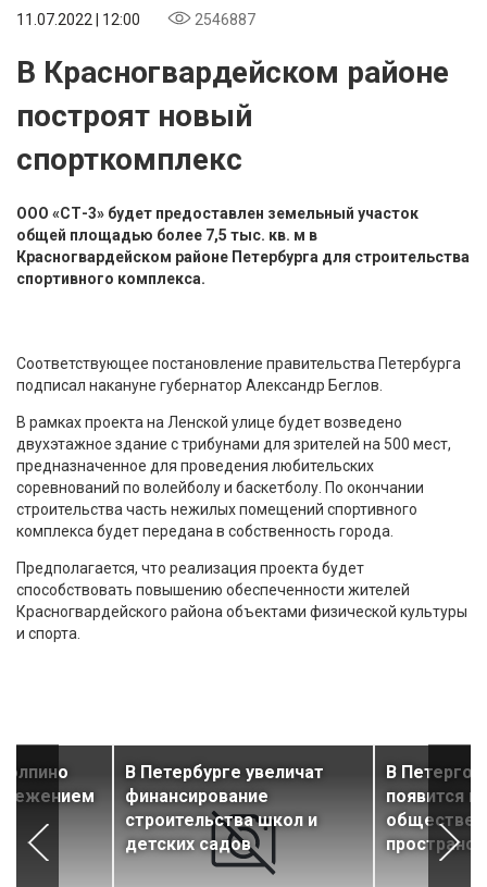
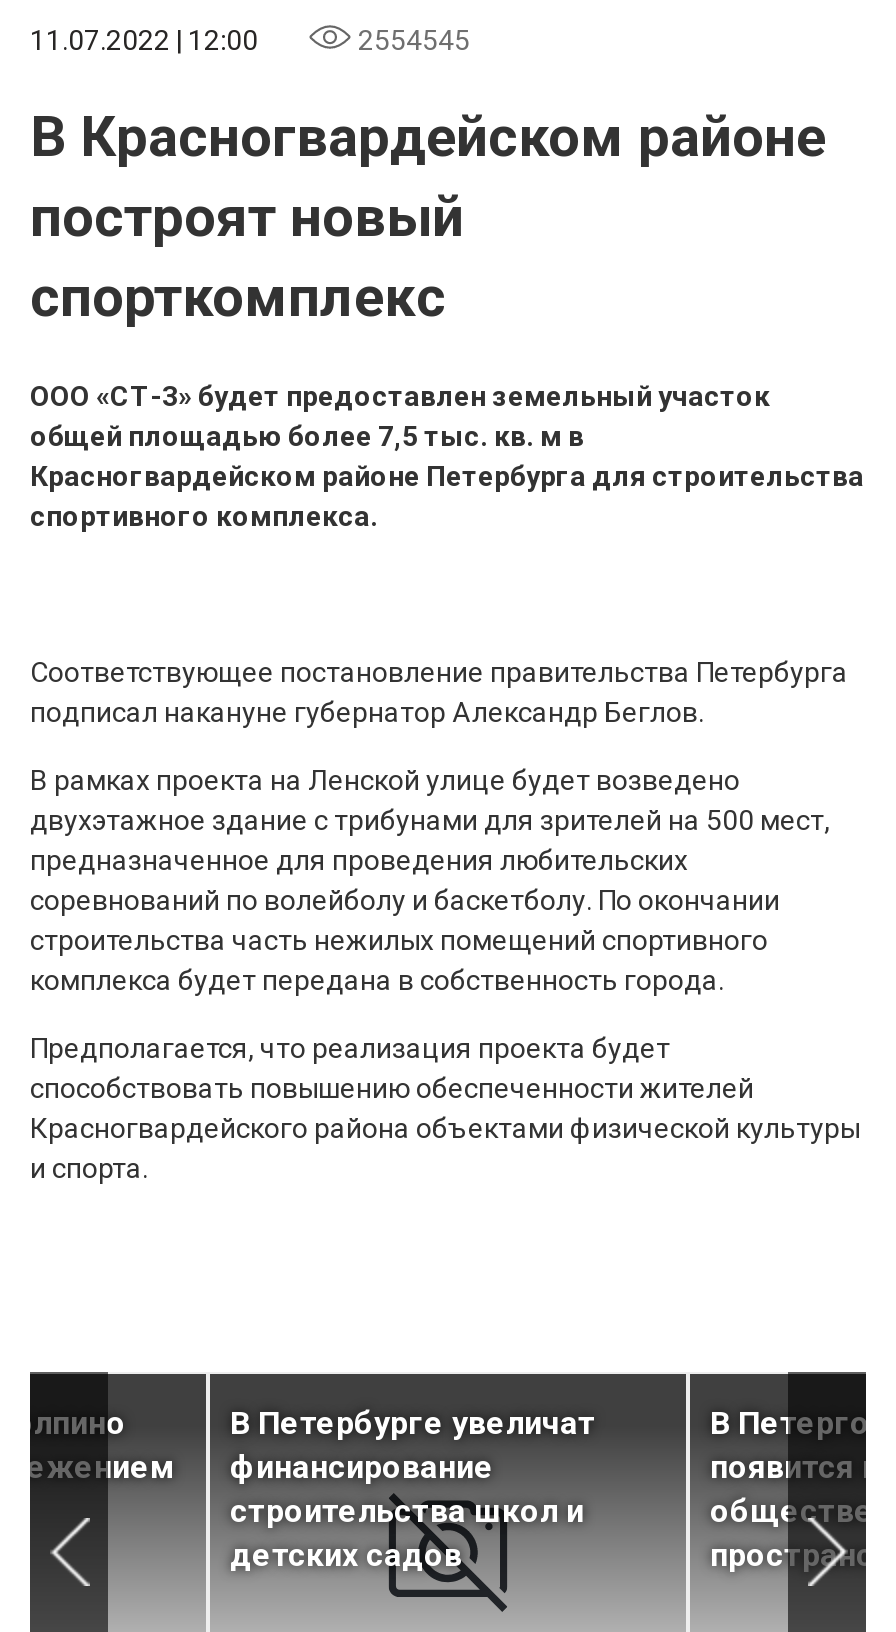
[195,11,255,28] 2546887 -> [358,24,470,56] 2554545

